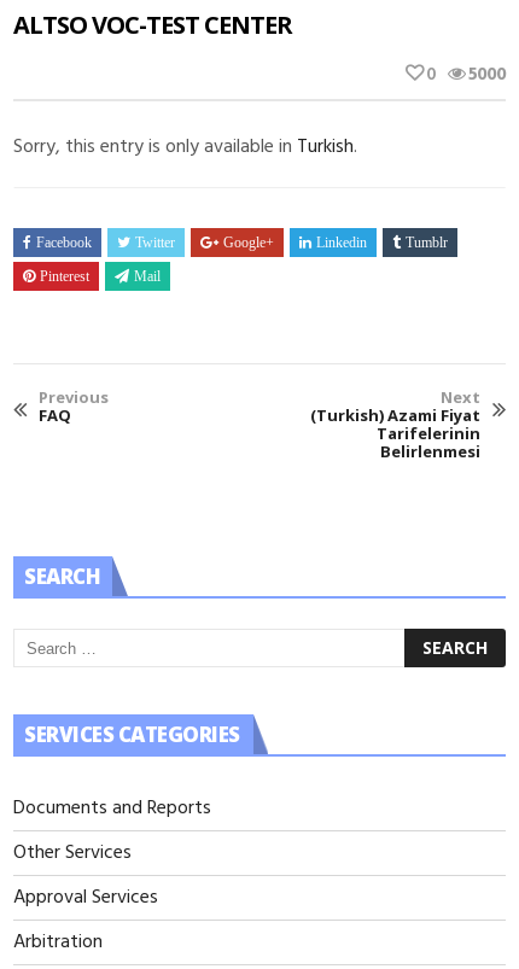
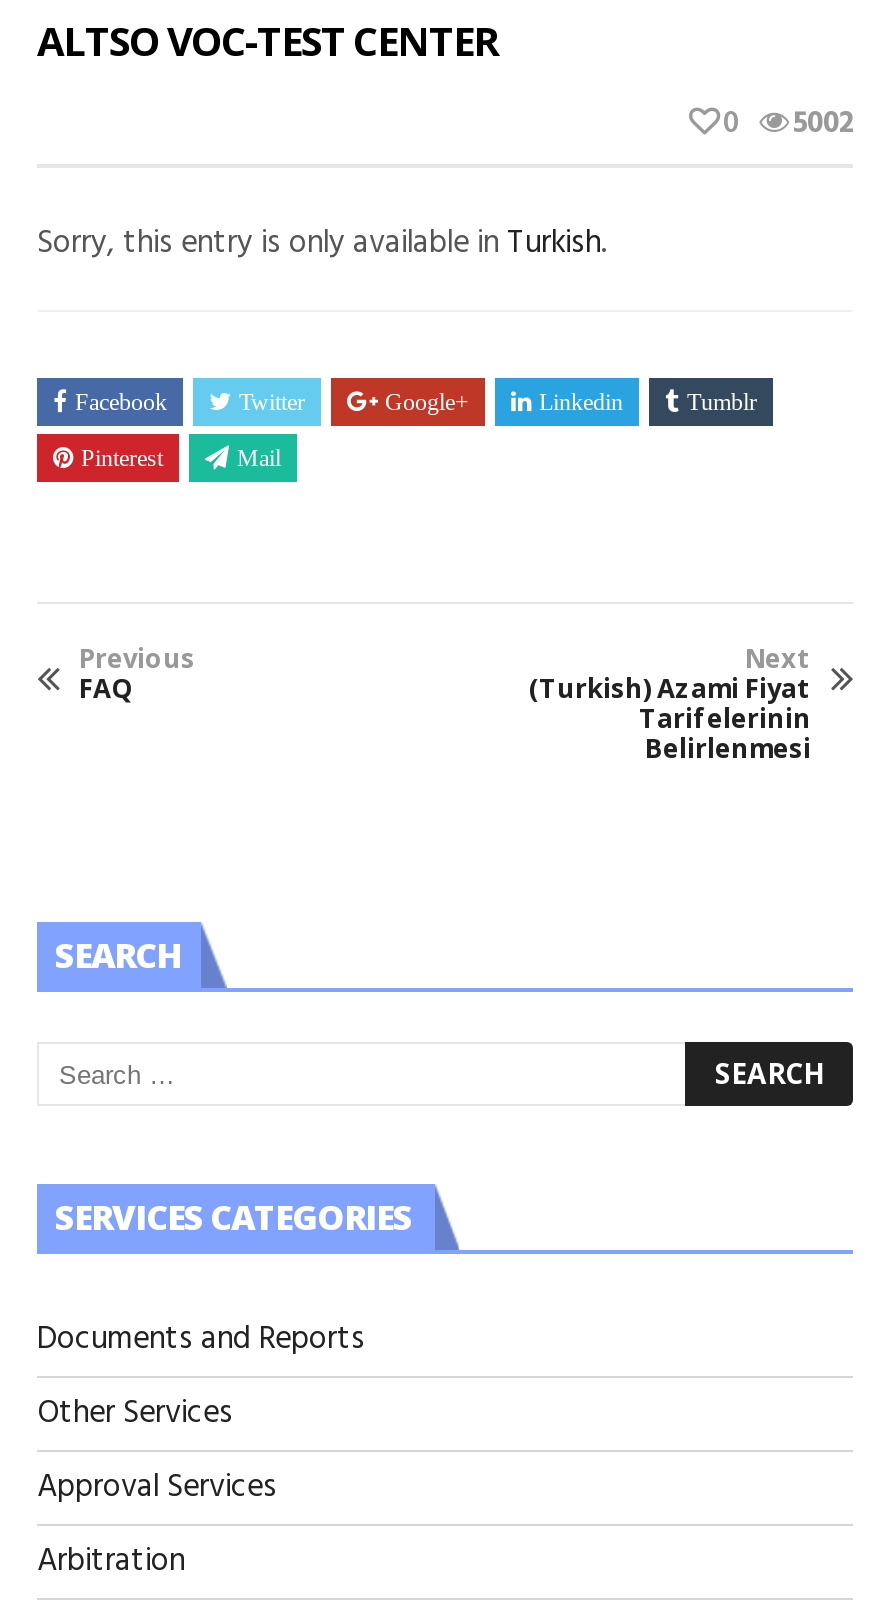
[426,60,506,89] 0 5000 -> [723,100,853,148] 0 5002

